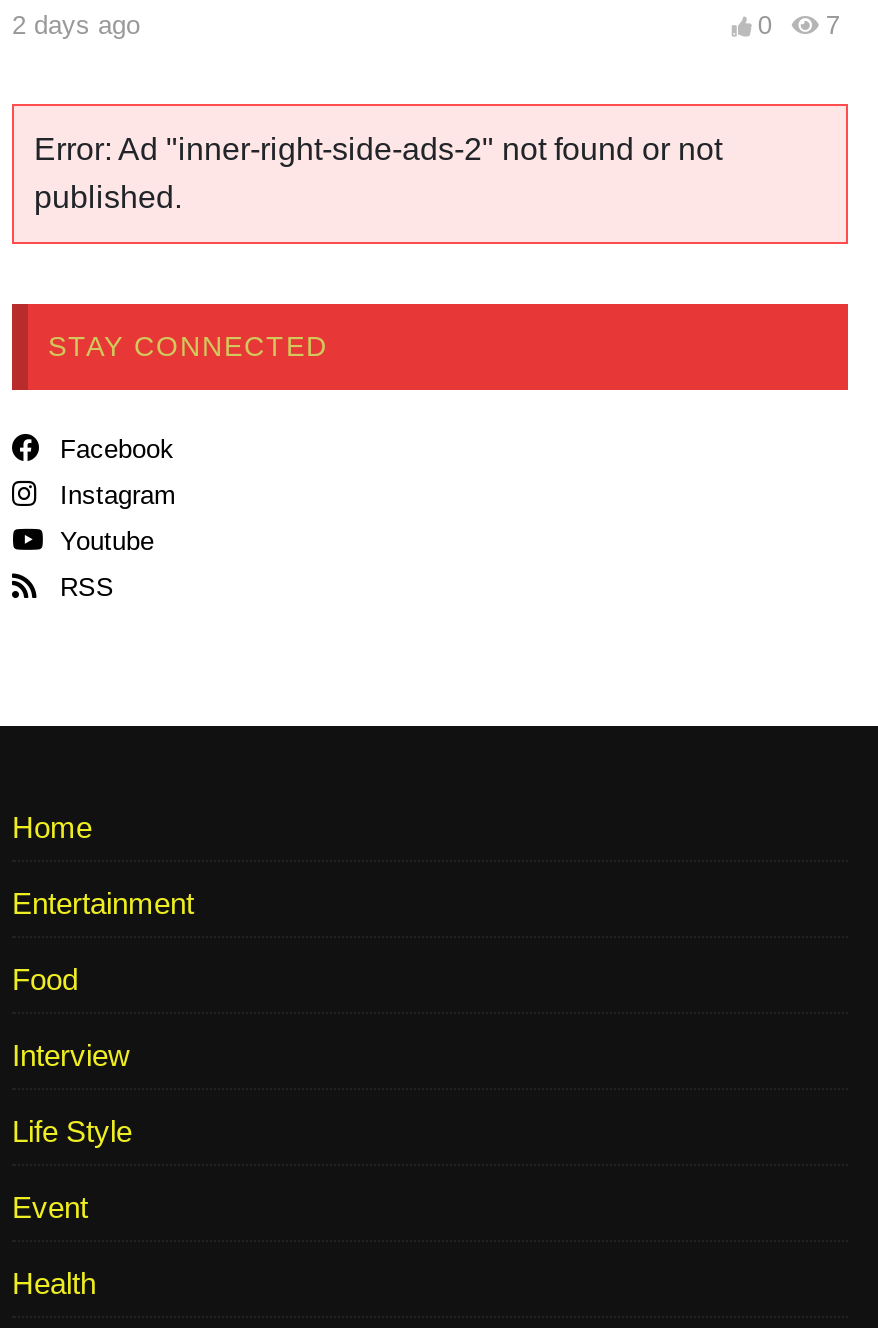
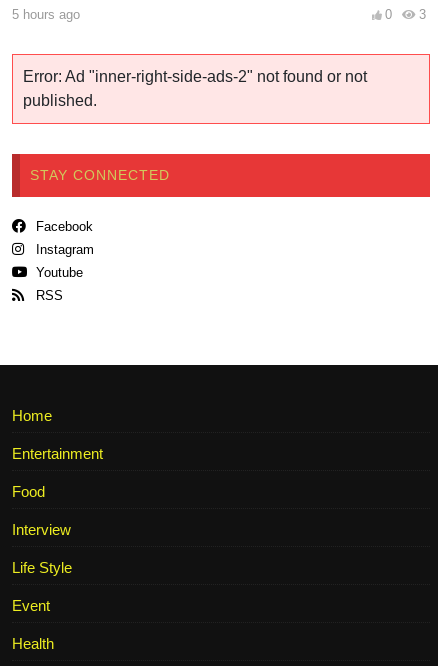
[12,9,840,39] 2 days ago | 7 -> [12,7,426,22] 5 hours ago | 3

